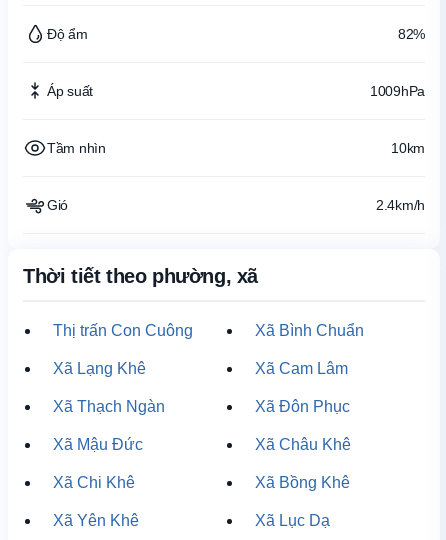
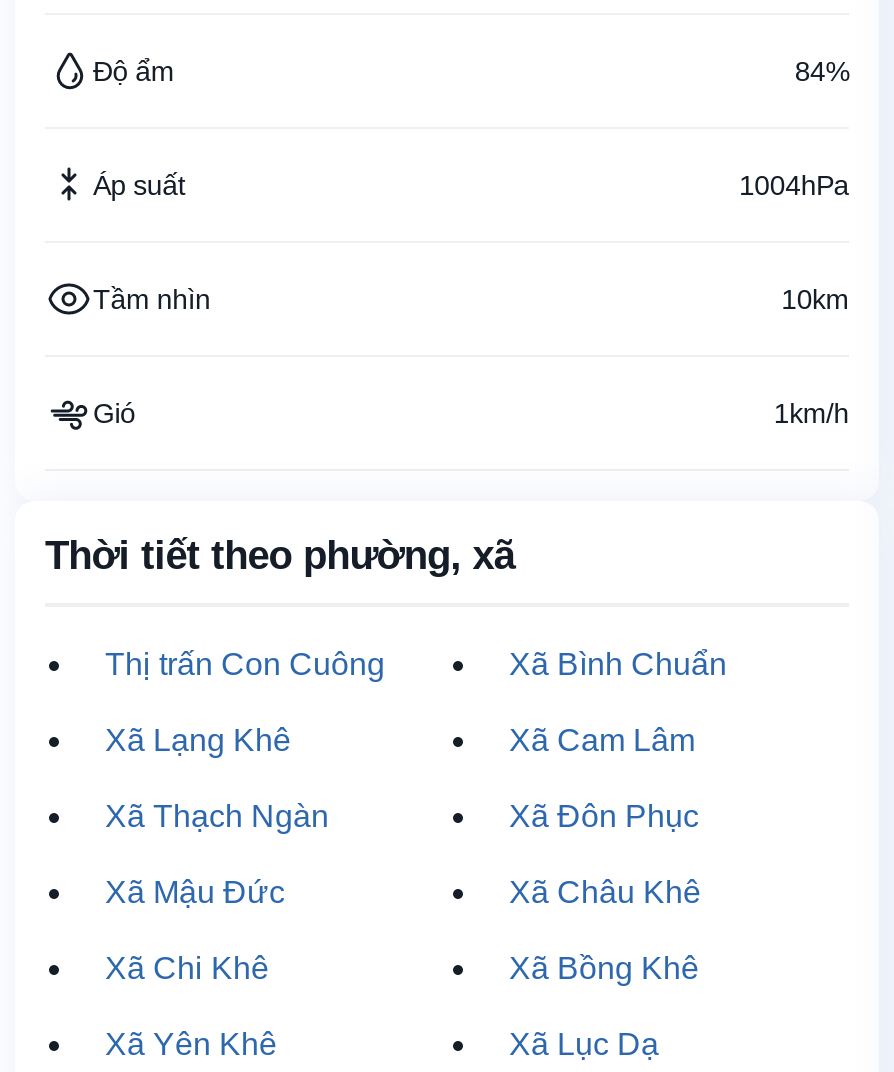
[398,26,425,42] 82% -> [795,55,849,87] 84%
[370,83,425,99] 1009hPa -> [739,169,849,201] 1004hPa
[376,197,425,213] 2.4km/h -> [774,397,849,429] 1km/h

